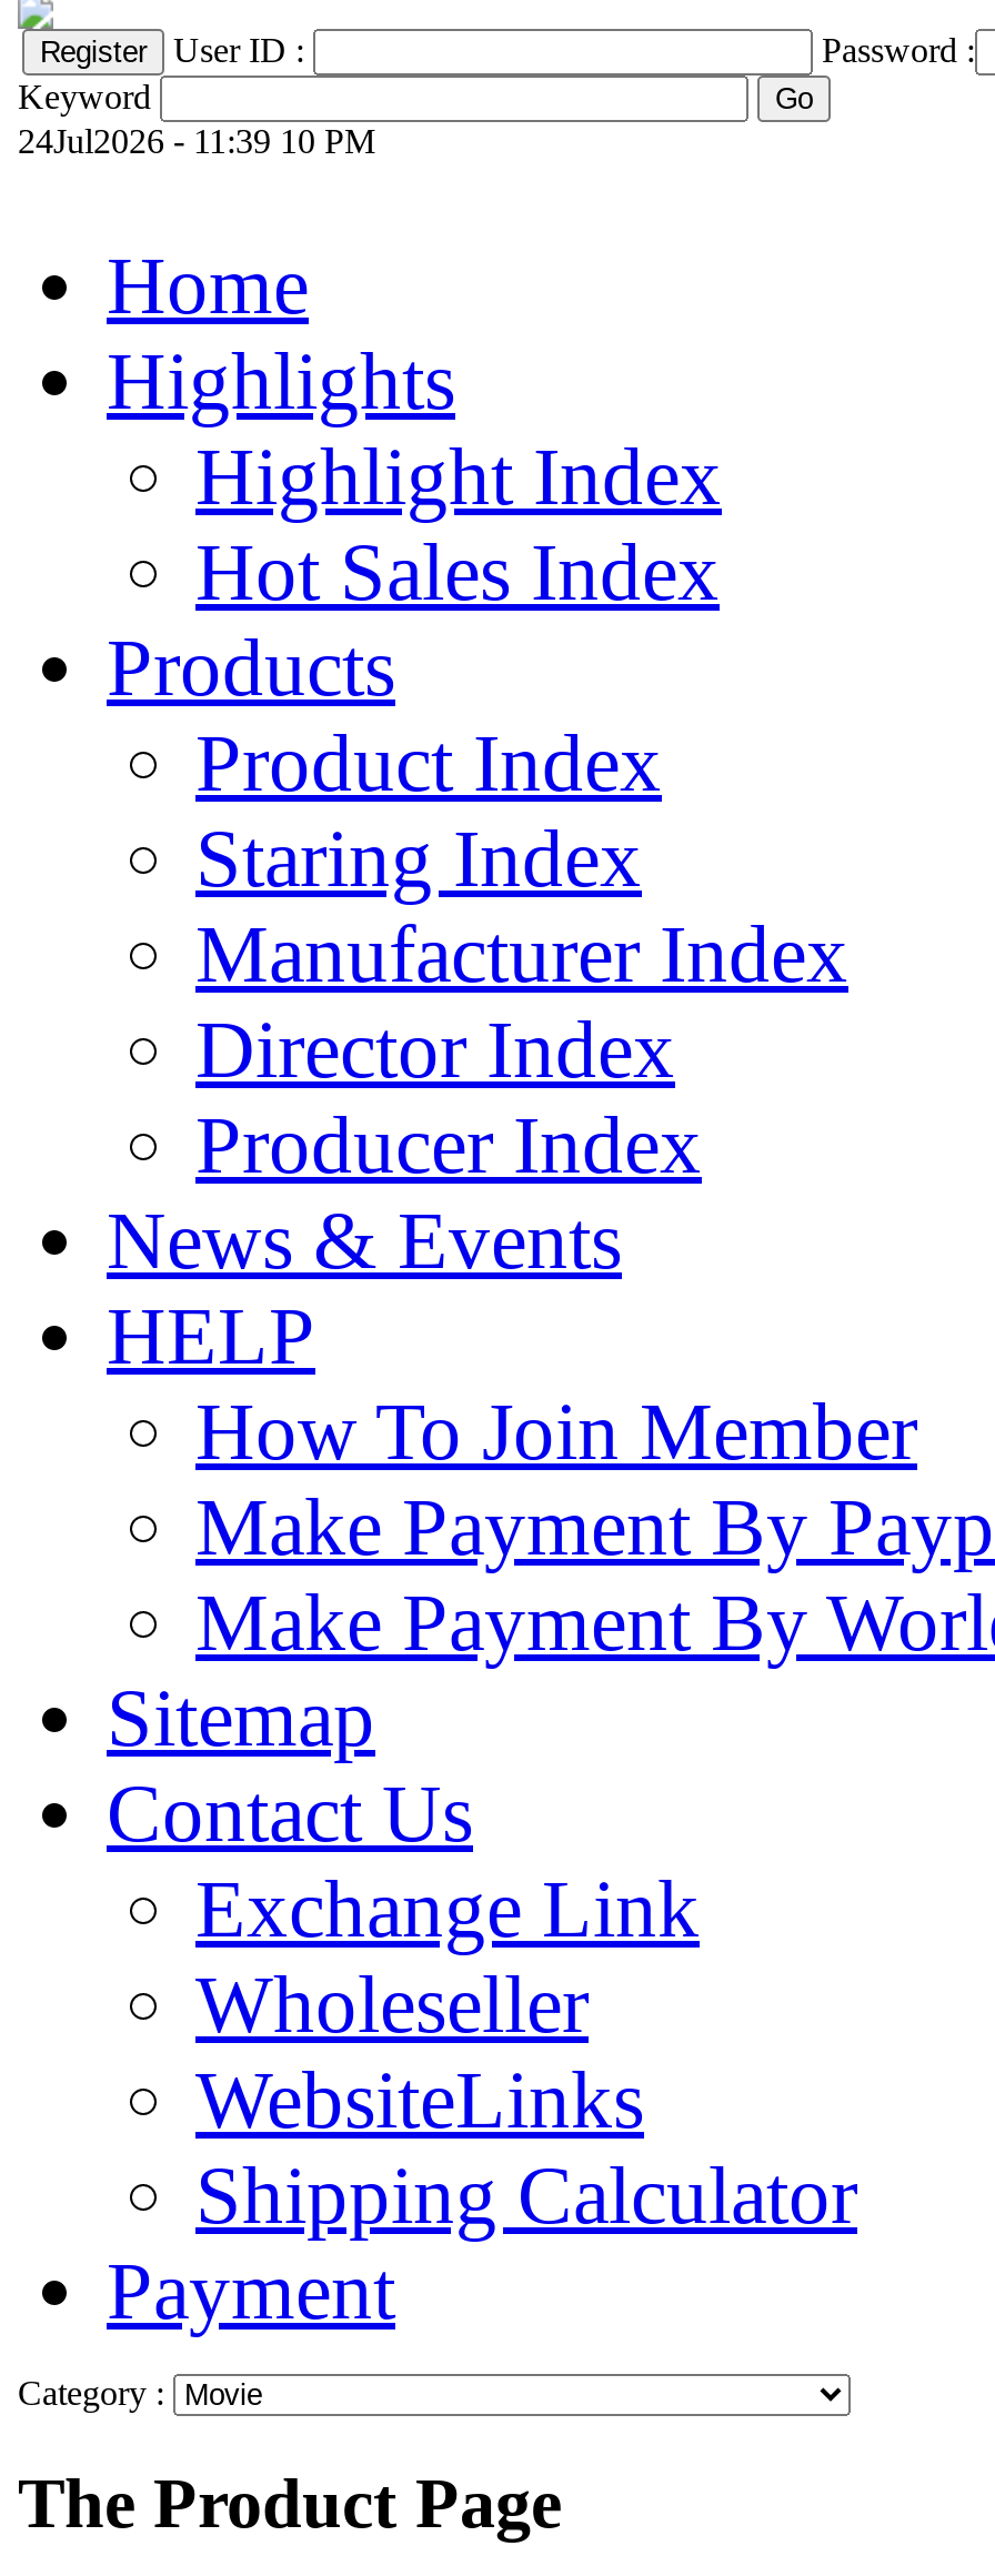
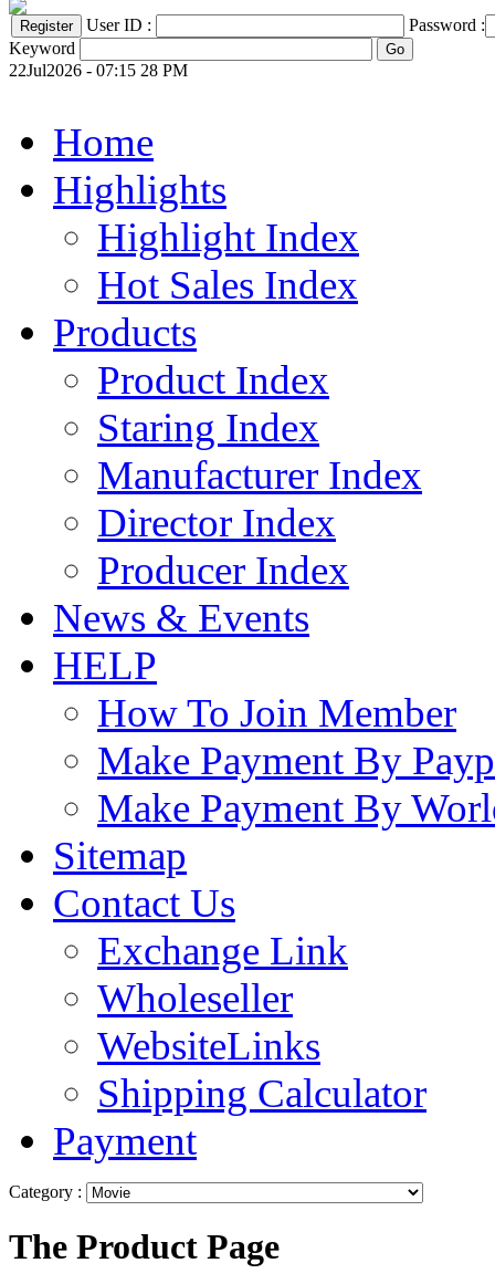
[18,122,375,160] 24Jul2026 - 11:39 10 PM -> [9,61,188,80] 22Jul2026 - 07:15 28 PM

